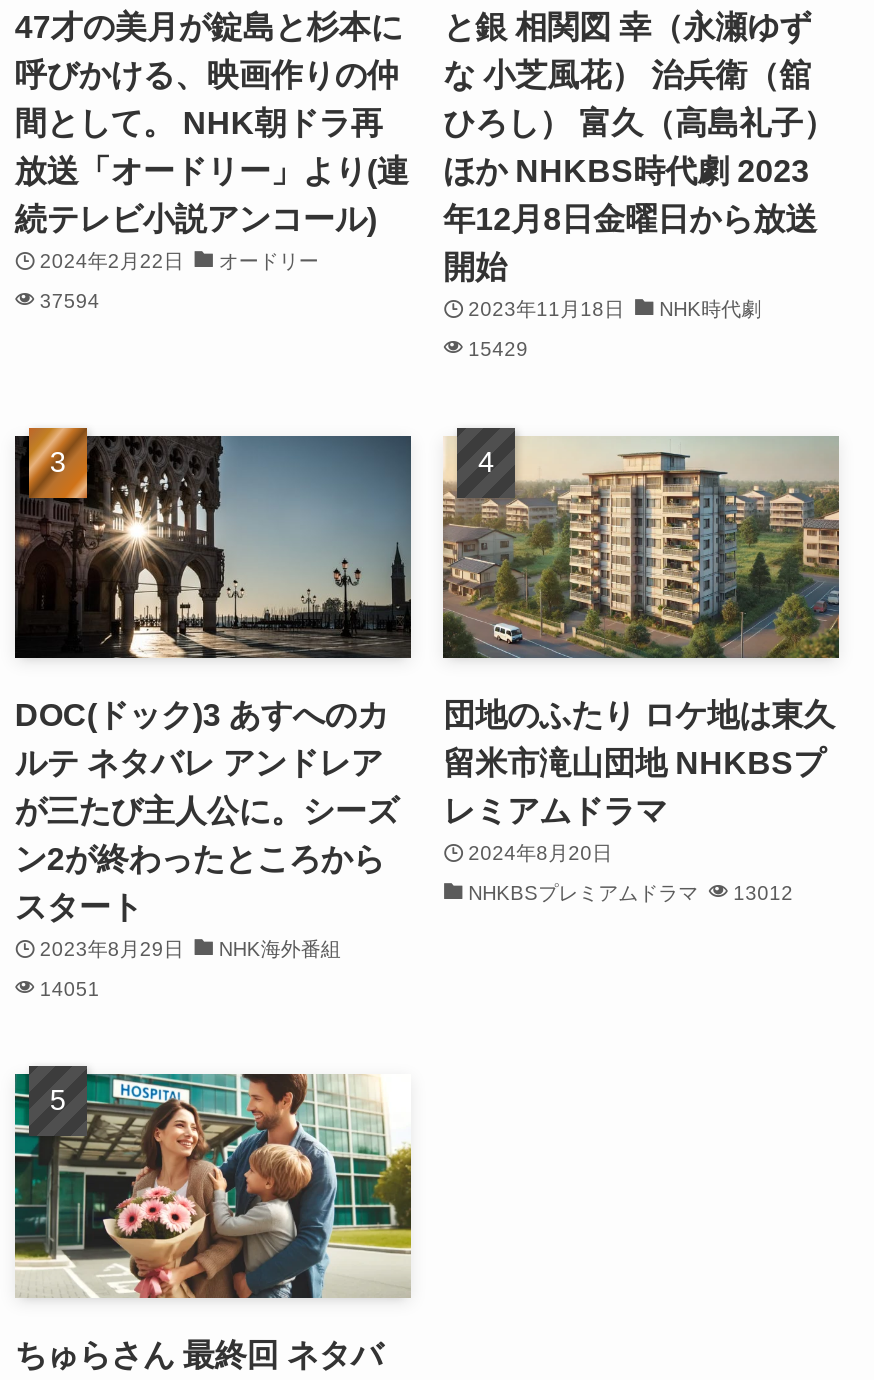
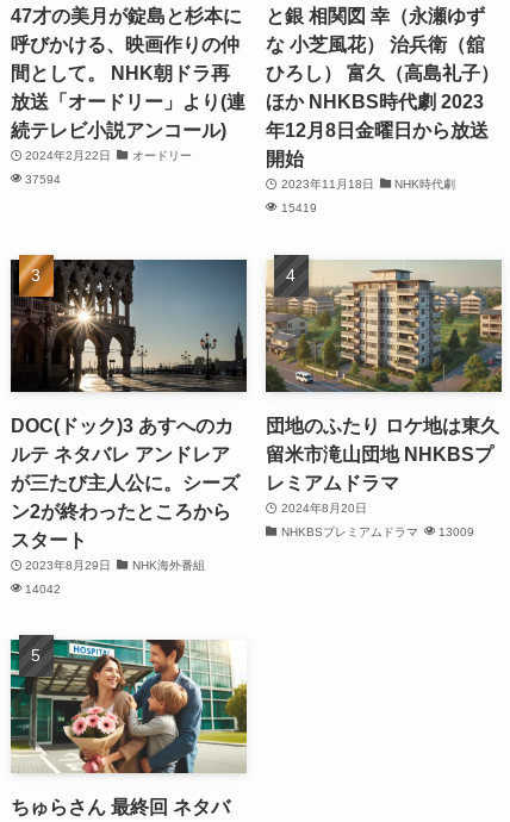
[468,339,528,361] 15429 -> [281,202,316,215] 15419
[468,882,793,904] NHKBSプレミアムドラマ 13012 -> [281,525,474,539] NHKBSプレミアムドラマ 13009
[40,978,100,1000] 14051 -> [25,583,61,596] 14042

